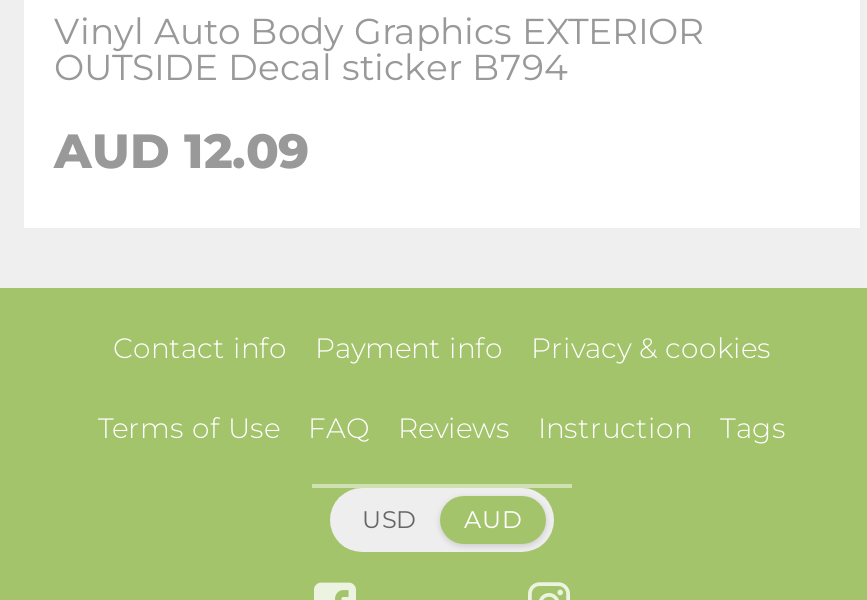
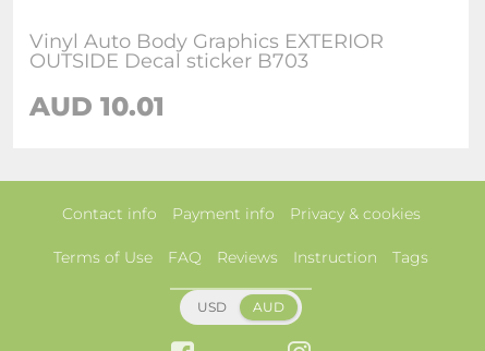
[54,46,568,90] OUTSIDE Decal sticker B794 -> [29,49,308,73] OUTSIDE Decal sticker B703
[54,122,310,180] AUD 12.09 -> [29,90,165,122] AUD 10.01

